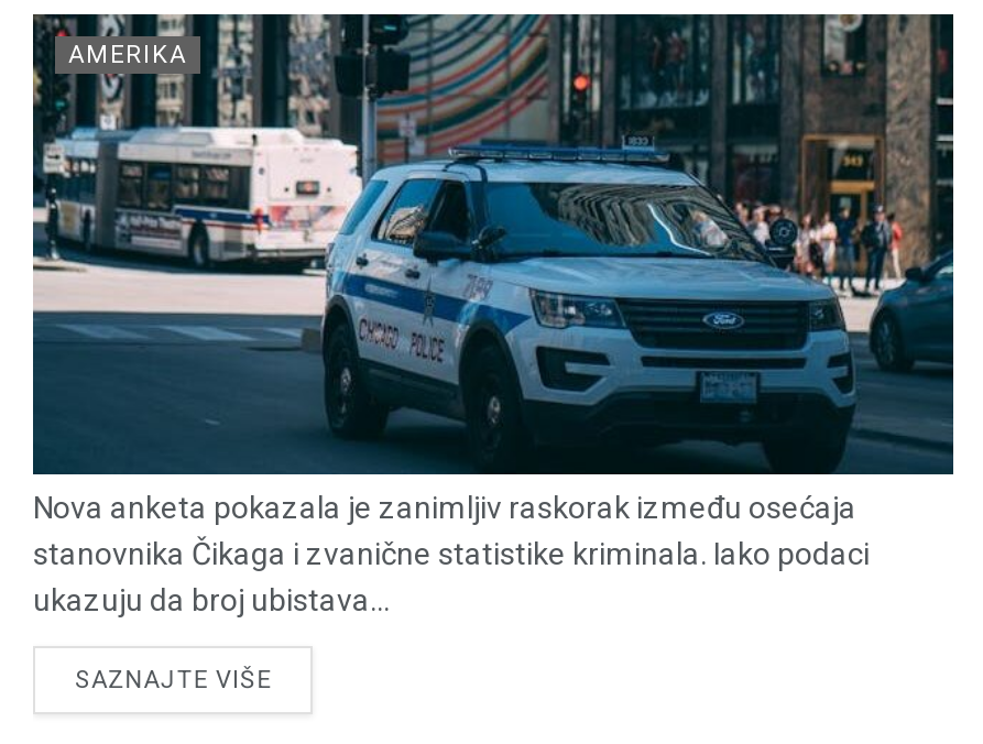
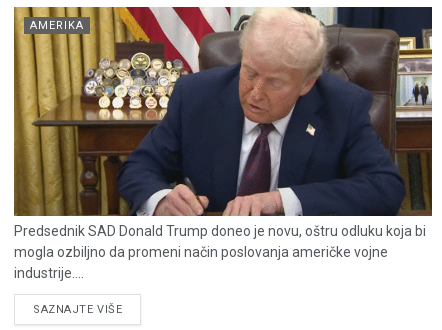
[31,12,955,618] [image] | Nova anketa pokazala je zanimljiv raskorak između osećaja | stanovnika Čikaga i zvanične statistike kriminala. Iako podaci | ukazuju da broj ubistava... -> [13,6,433,281] [image] | Predsednik SAD Donald Trump doneo je novu, oštru odluku koja bi | mogla ozbiljno da promeni način poslovanja američke vojne | industrije....

